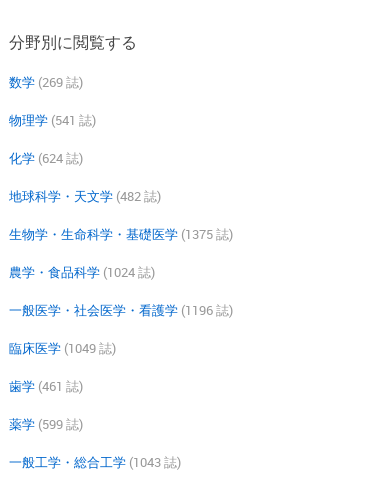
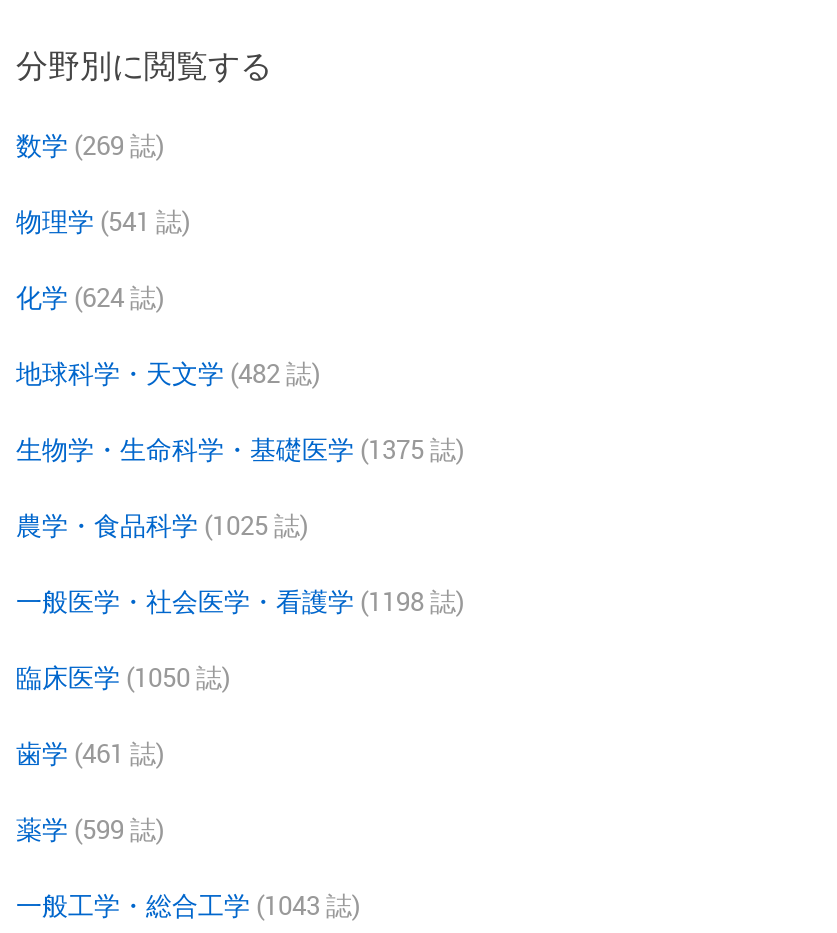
[9,263,155,281] 農学・食品科学 (1024 誌) -> [16,507,308,543] 農学・食品科学 (1025 誌)
[9,301,233,319] 一般医学・社会医学・看護学 (1196 誌) -> [16,583,464,619] 一般医学・社会医学・看護学 (1198 誌)
[9,339,116,357] 臨床医学 (1049 誌) -> [16,659,230,695] 臨床医学 (1050 誌)

